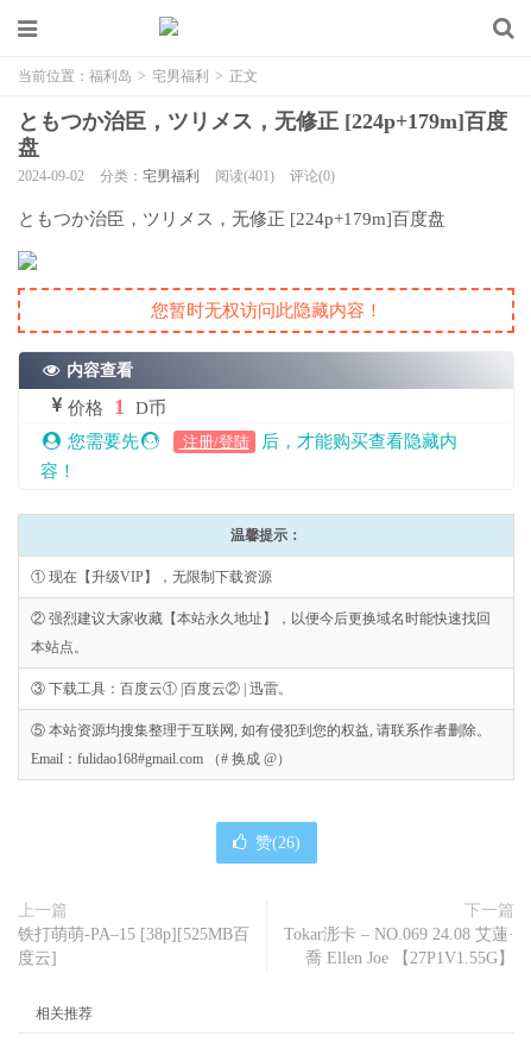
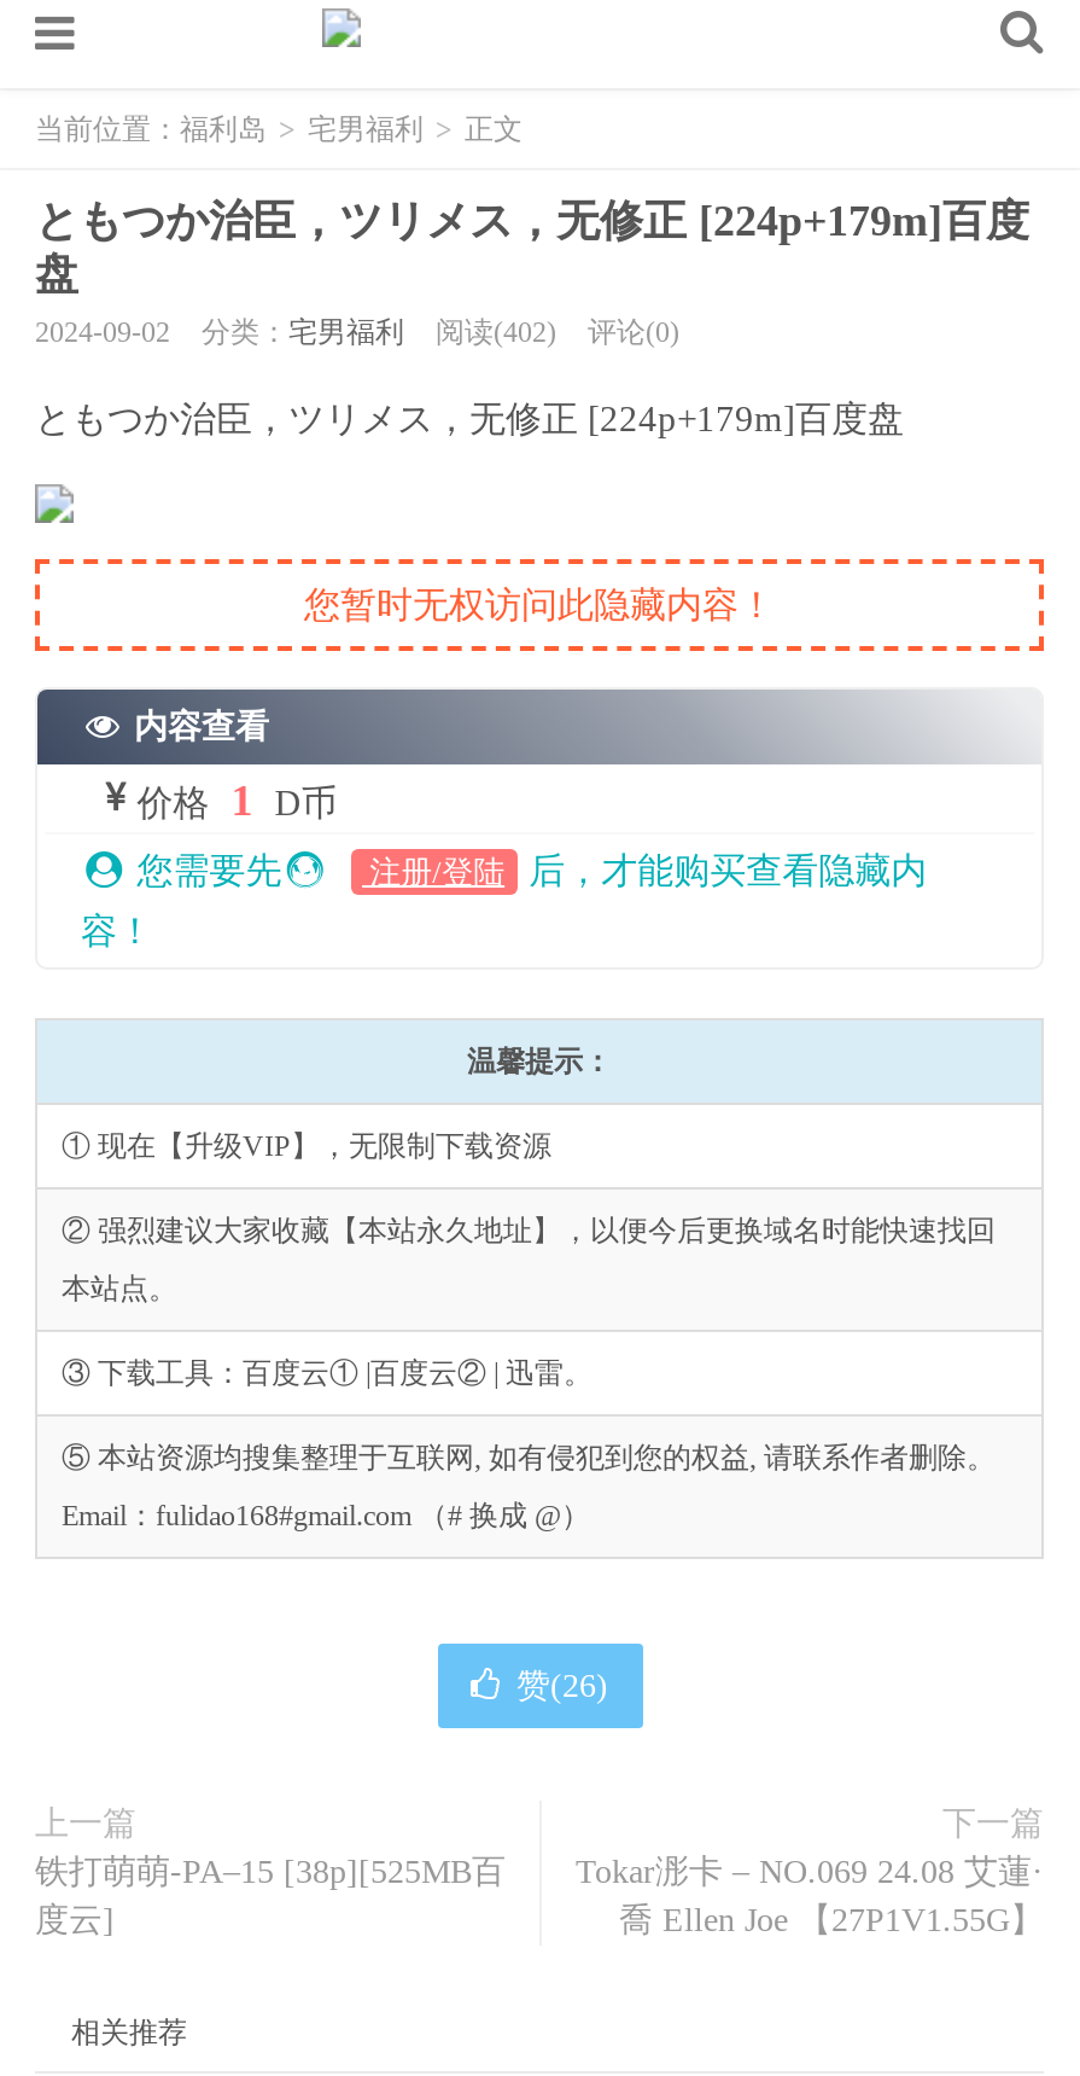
[18,168,335,184] 2024-09-02 分类：宅男福利 阅读(401) 评论(0) -> [35,315,679,349] 2024-09-02 分类：宅男福利 阅读(402) 评论(0)

